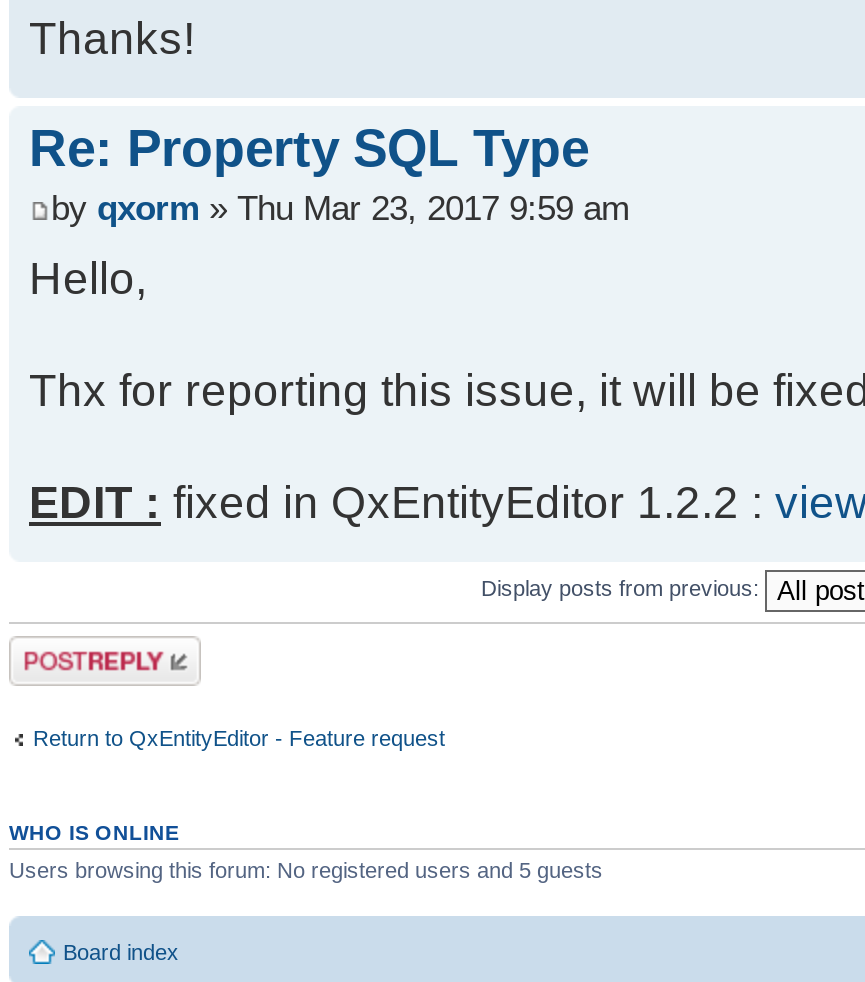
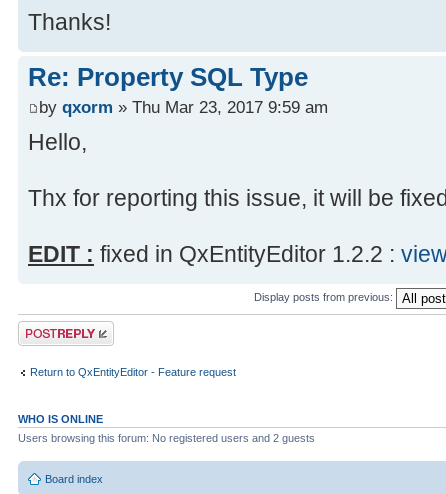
[9,857,603,881] Users browsing this forum: No registered users and 5 guests -> [18,432,315,444] Users browsing this forum: No registered users and 2 guests

